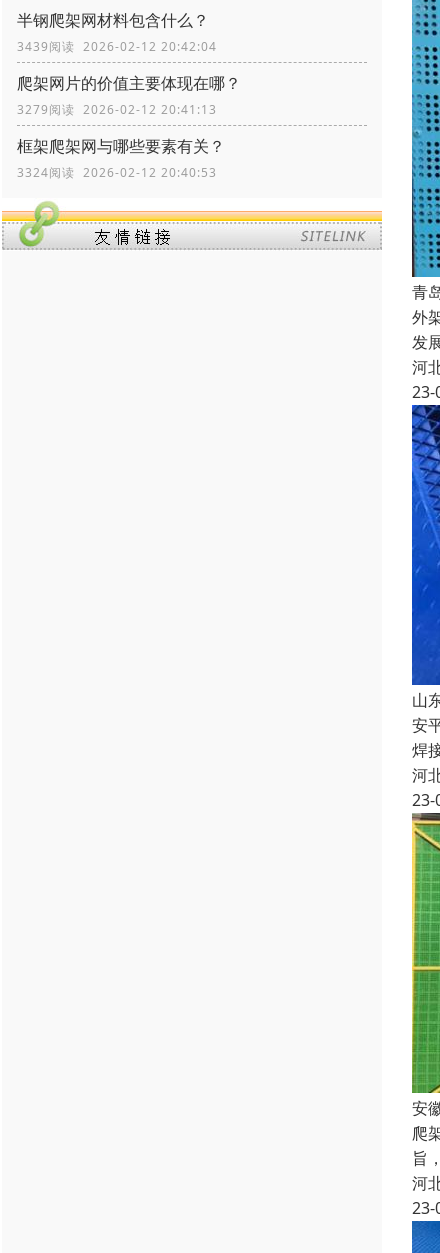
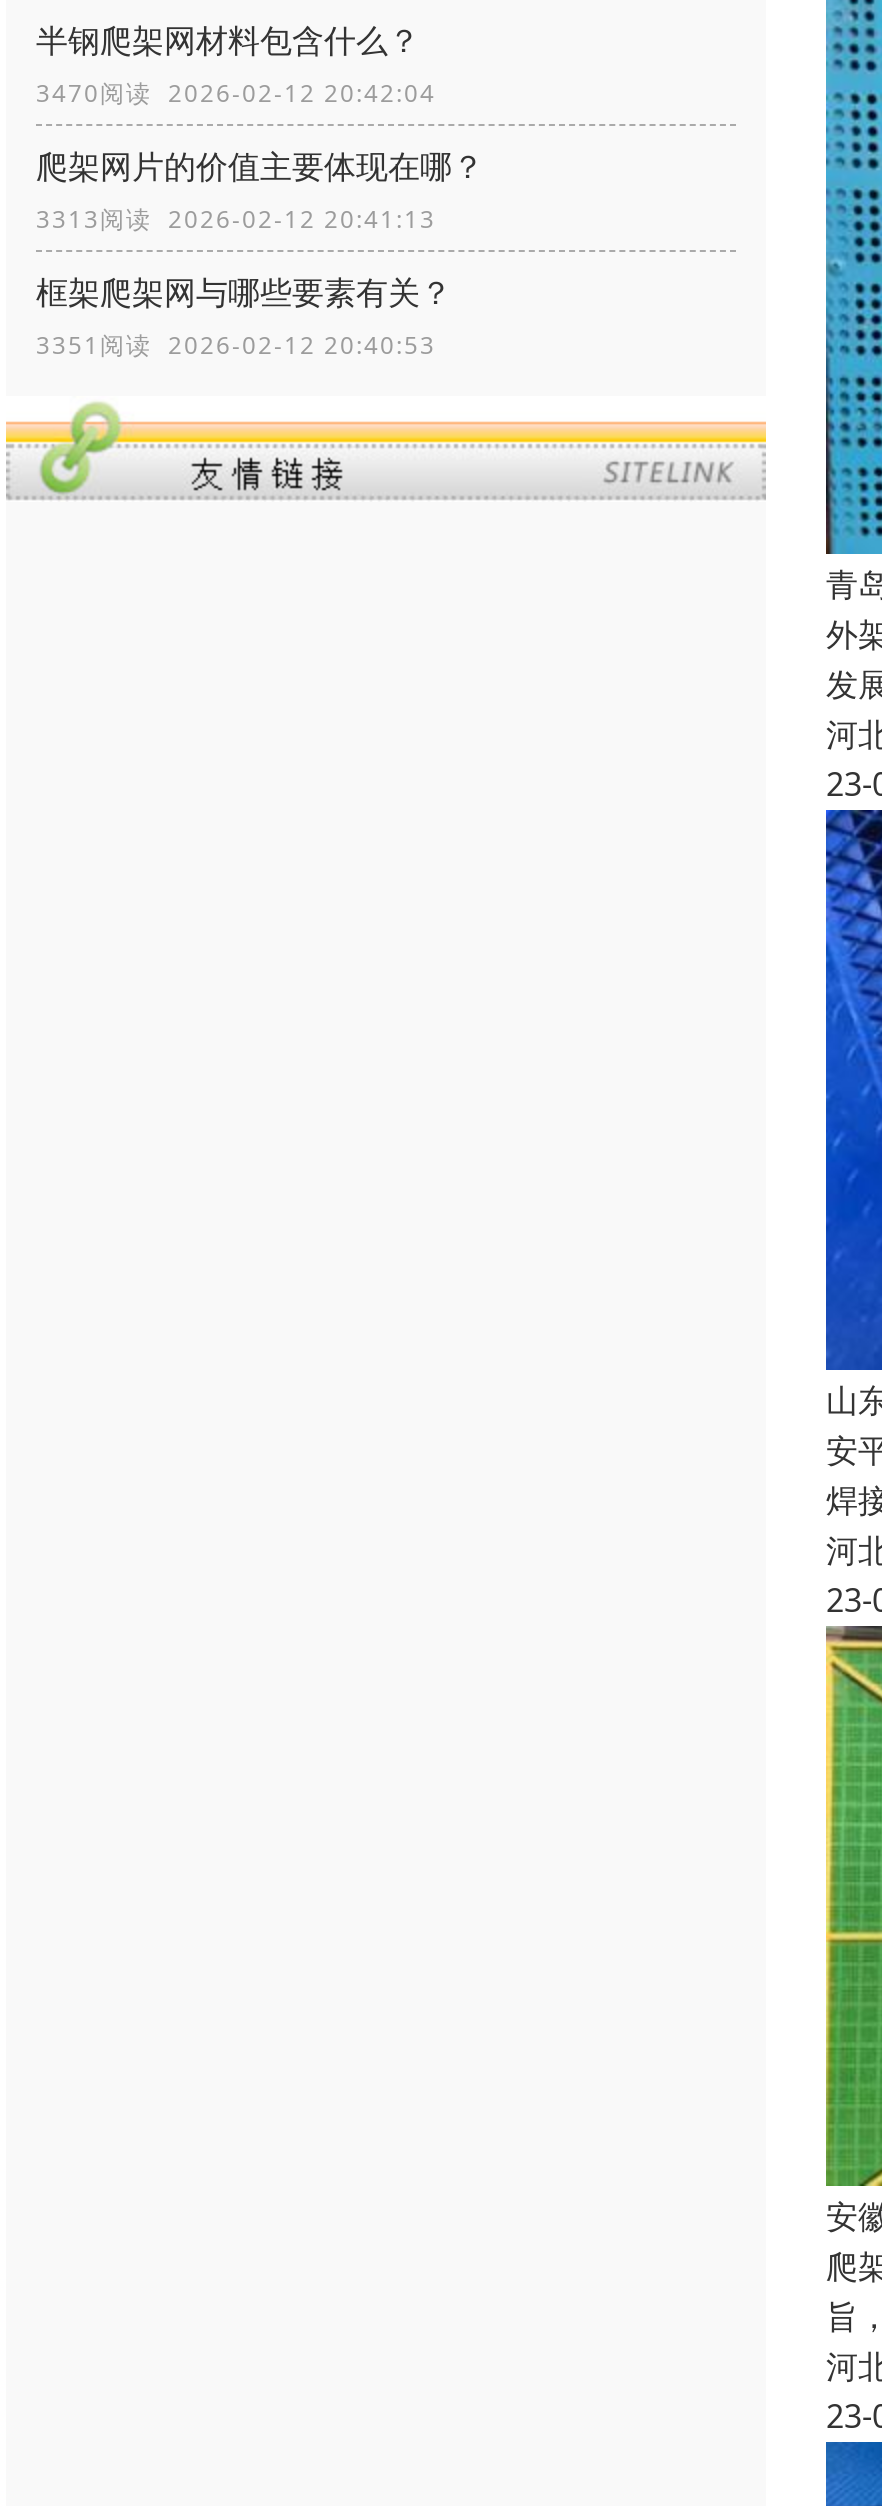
[17,38,217,55] 3439阅读 2026-02-12 20:42:04 -> [36,76,436,110] 3470阅读 2026-02-12 20:42:04
[17,101,217,118] 3279阅读 2026-02-12 20:41:13 -> [36,202,436,236] 3313阅读 2026-02-12 20:41:13
[17,164,217,181] 3324阅读 2026-02-12 20:40:53 -> [36,328,436,362] 3351阅读 2026-02-12 20:40:53

